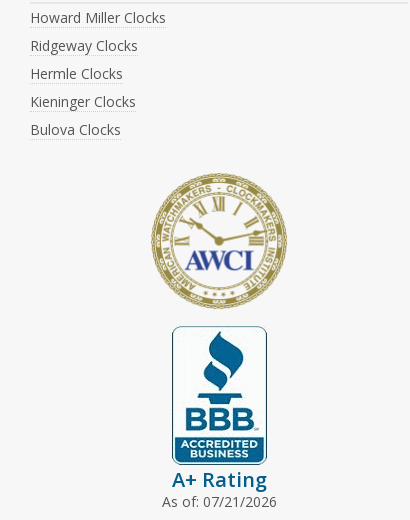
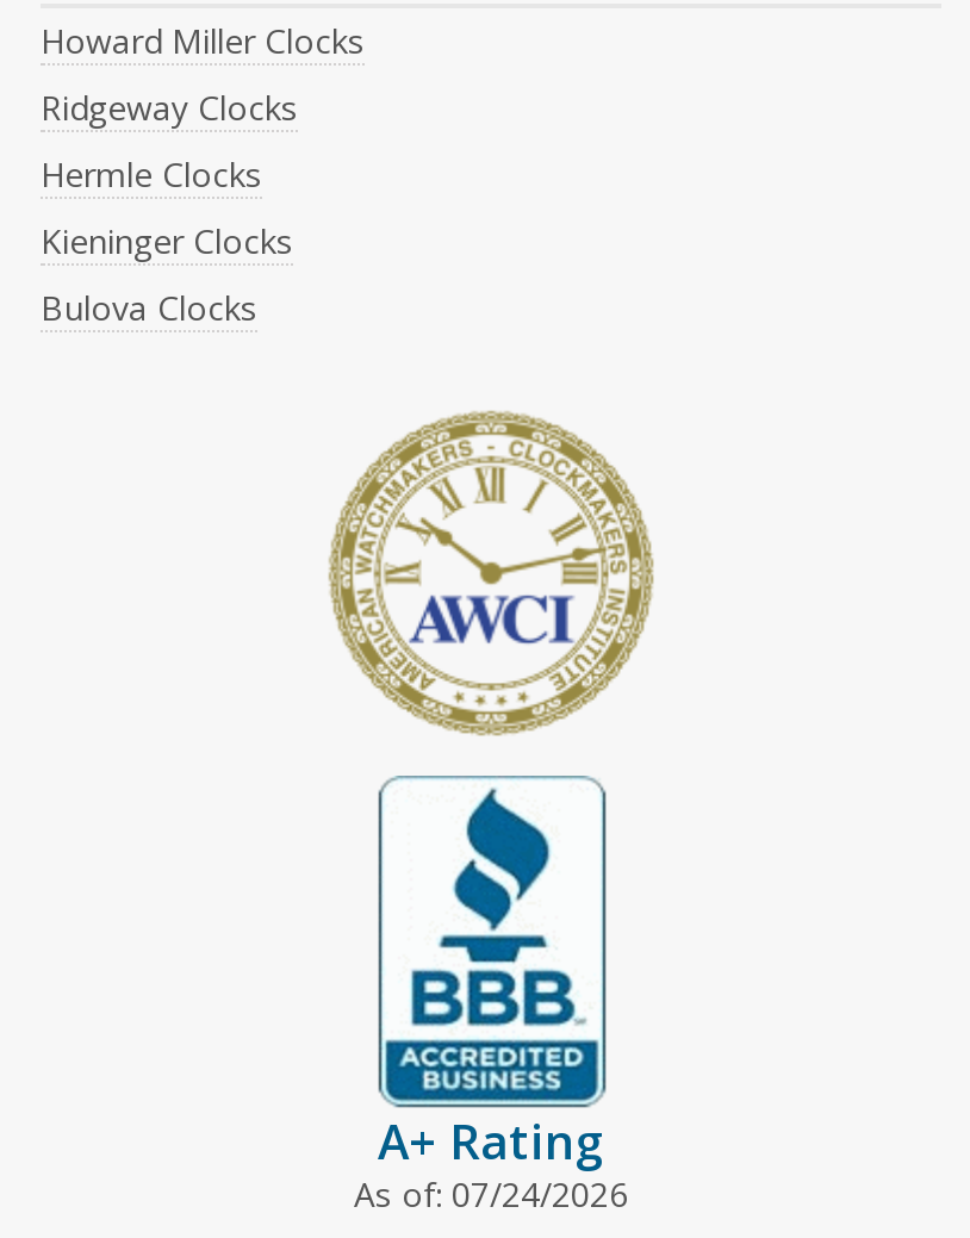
[161,492,276,511] As of: 07/21/2026 -> [354,1171,628,1217] As of: 07/24/2026

